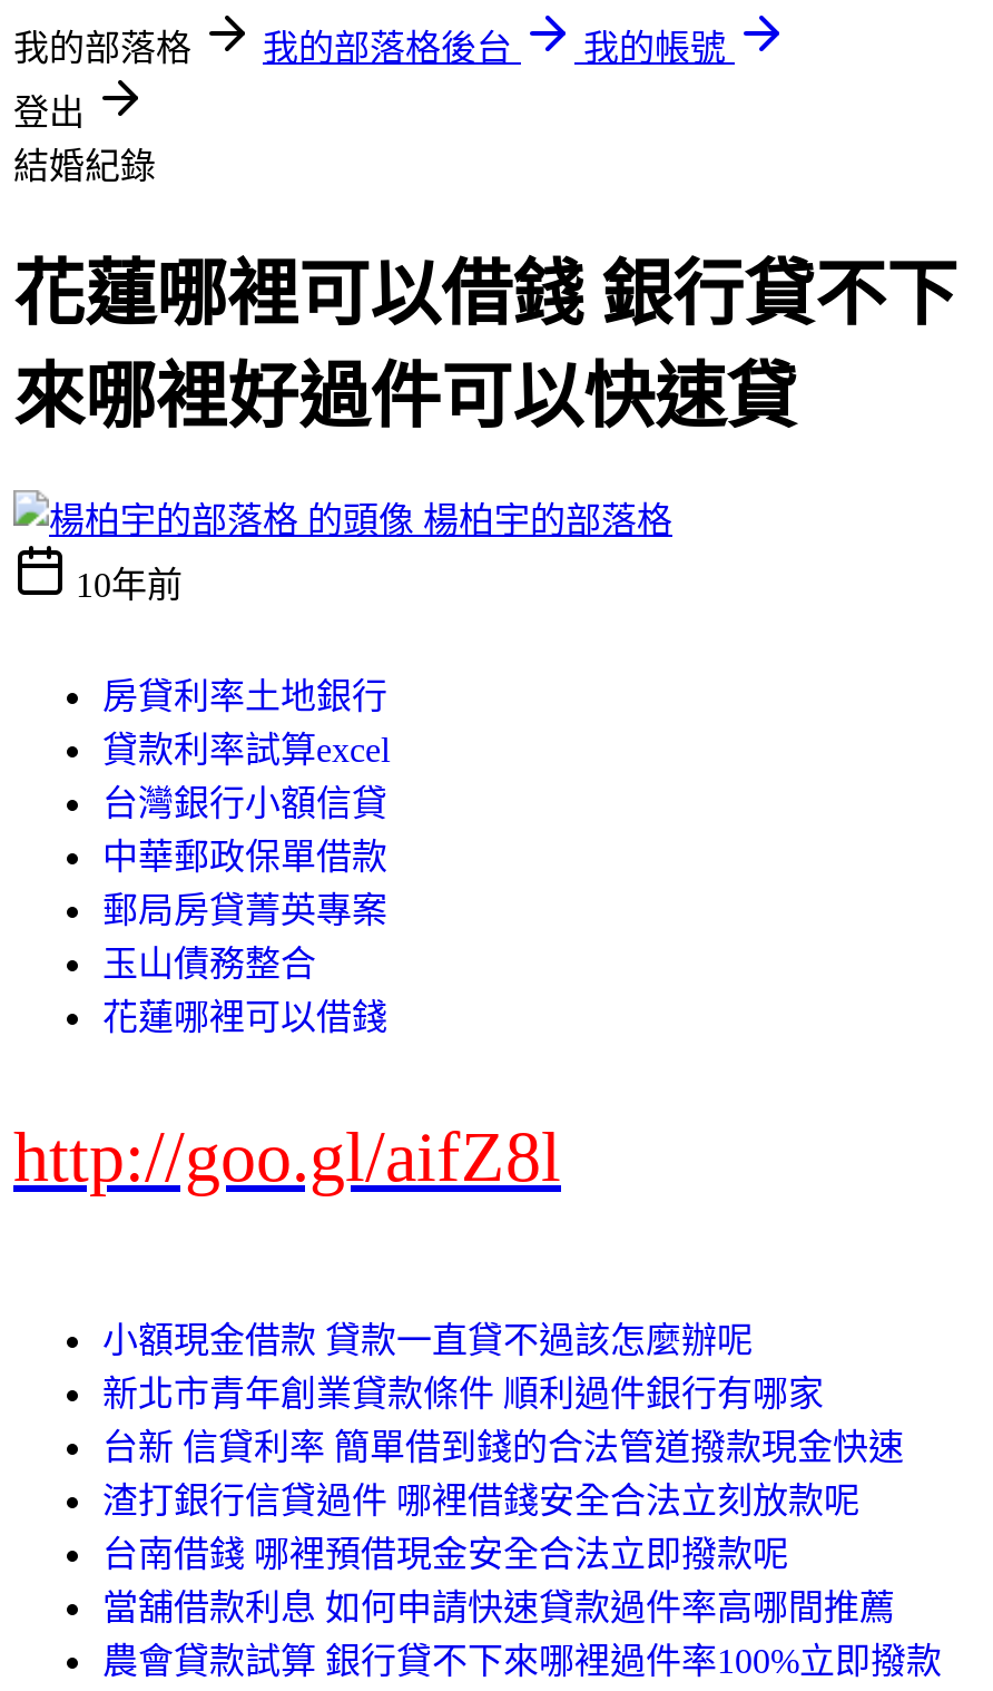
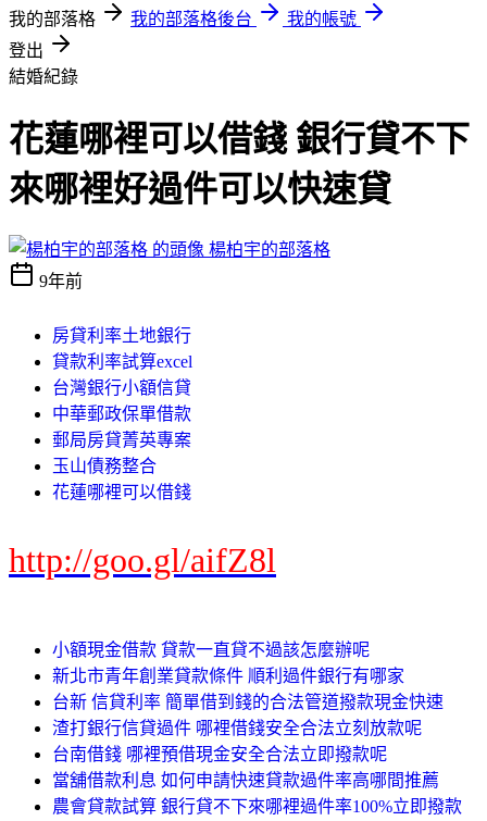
[76,566,183,604] 10年前 -> [39,272,83,290] 9年前

